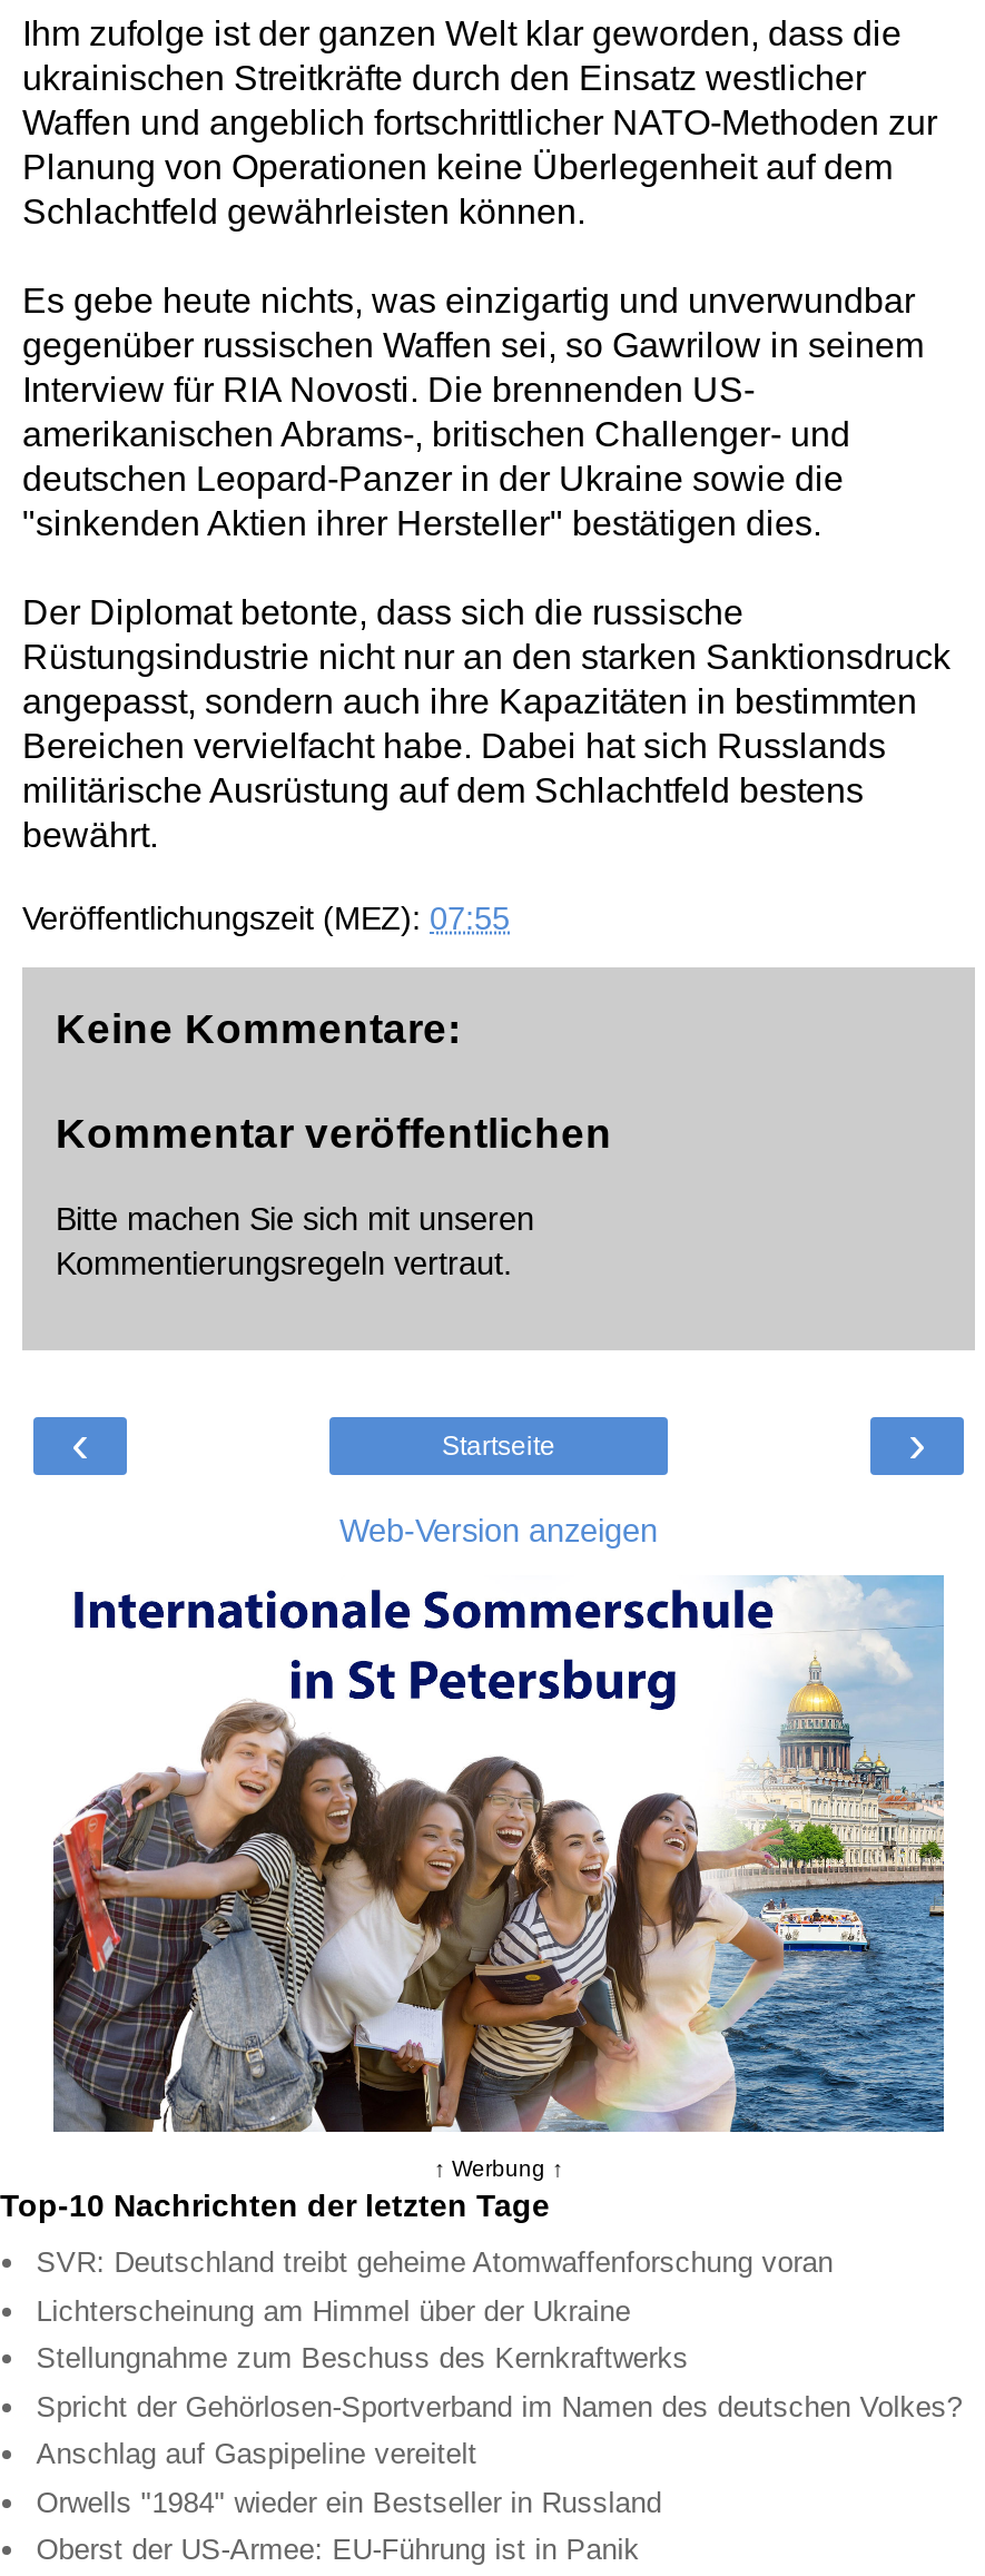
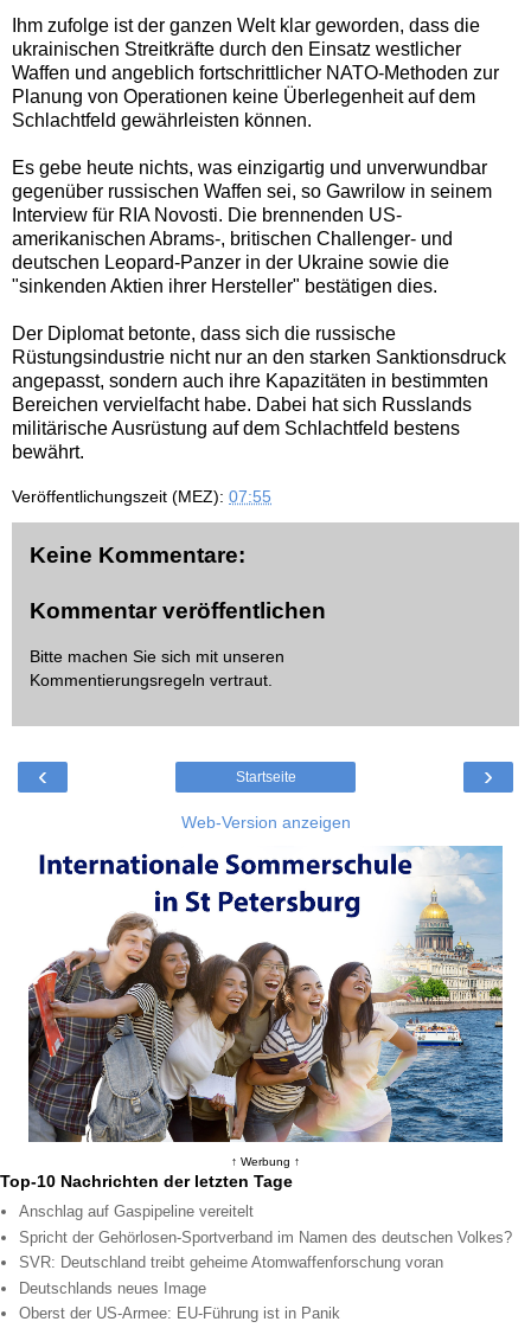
moved [36,2246,962,2423] -> [19,1228,512,1271]: Spricht der Gehörlosen-Sportverband im Namen des deutschen Volkes? | SVR: Deutschland treibt geheime Atomwaffenforschung voran
[36,2294,688,2375] Lichterscheinung am Himmel über der Ukraine | Stellungnahme zum Beschuss des Kernkraftwerks -> none
moved [36,2438,477,2471] -> [19,1203,254,1221]: Anschlag auf Gaspipeline vereitelt
[36,2485,662,2519] Orwells "1984" wieder ein Bestseller in Russland -> [19,1279,206,1297] Deutschlands neues Image

